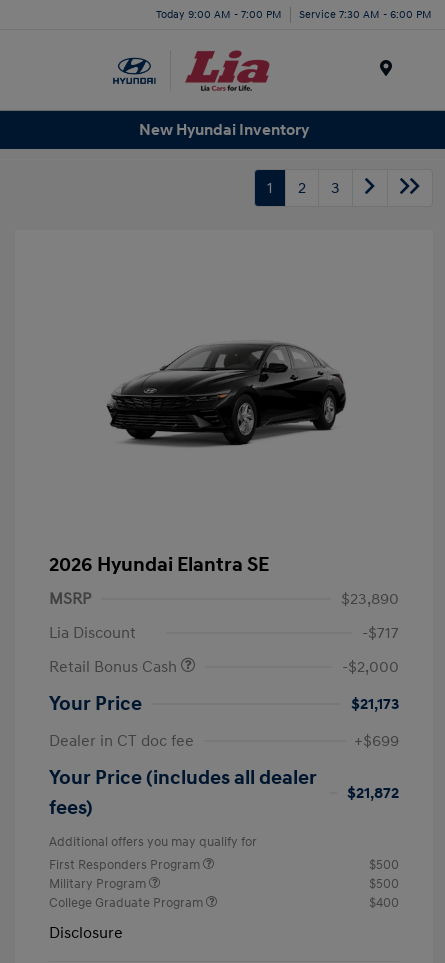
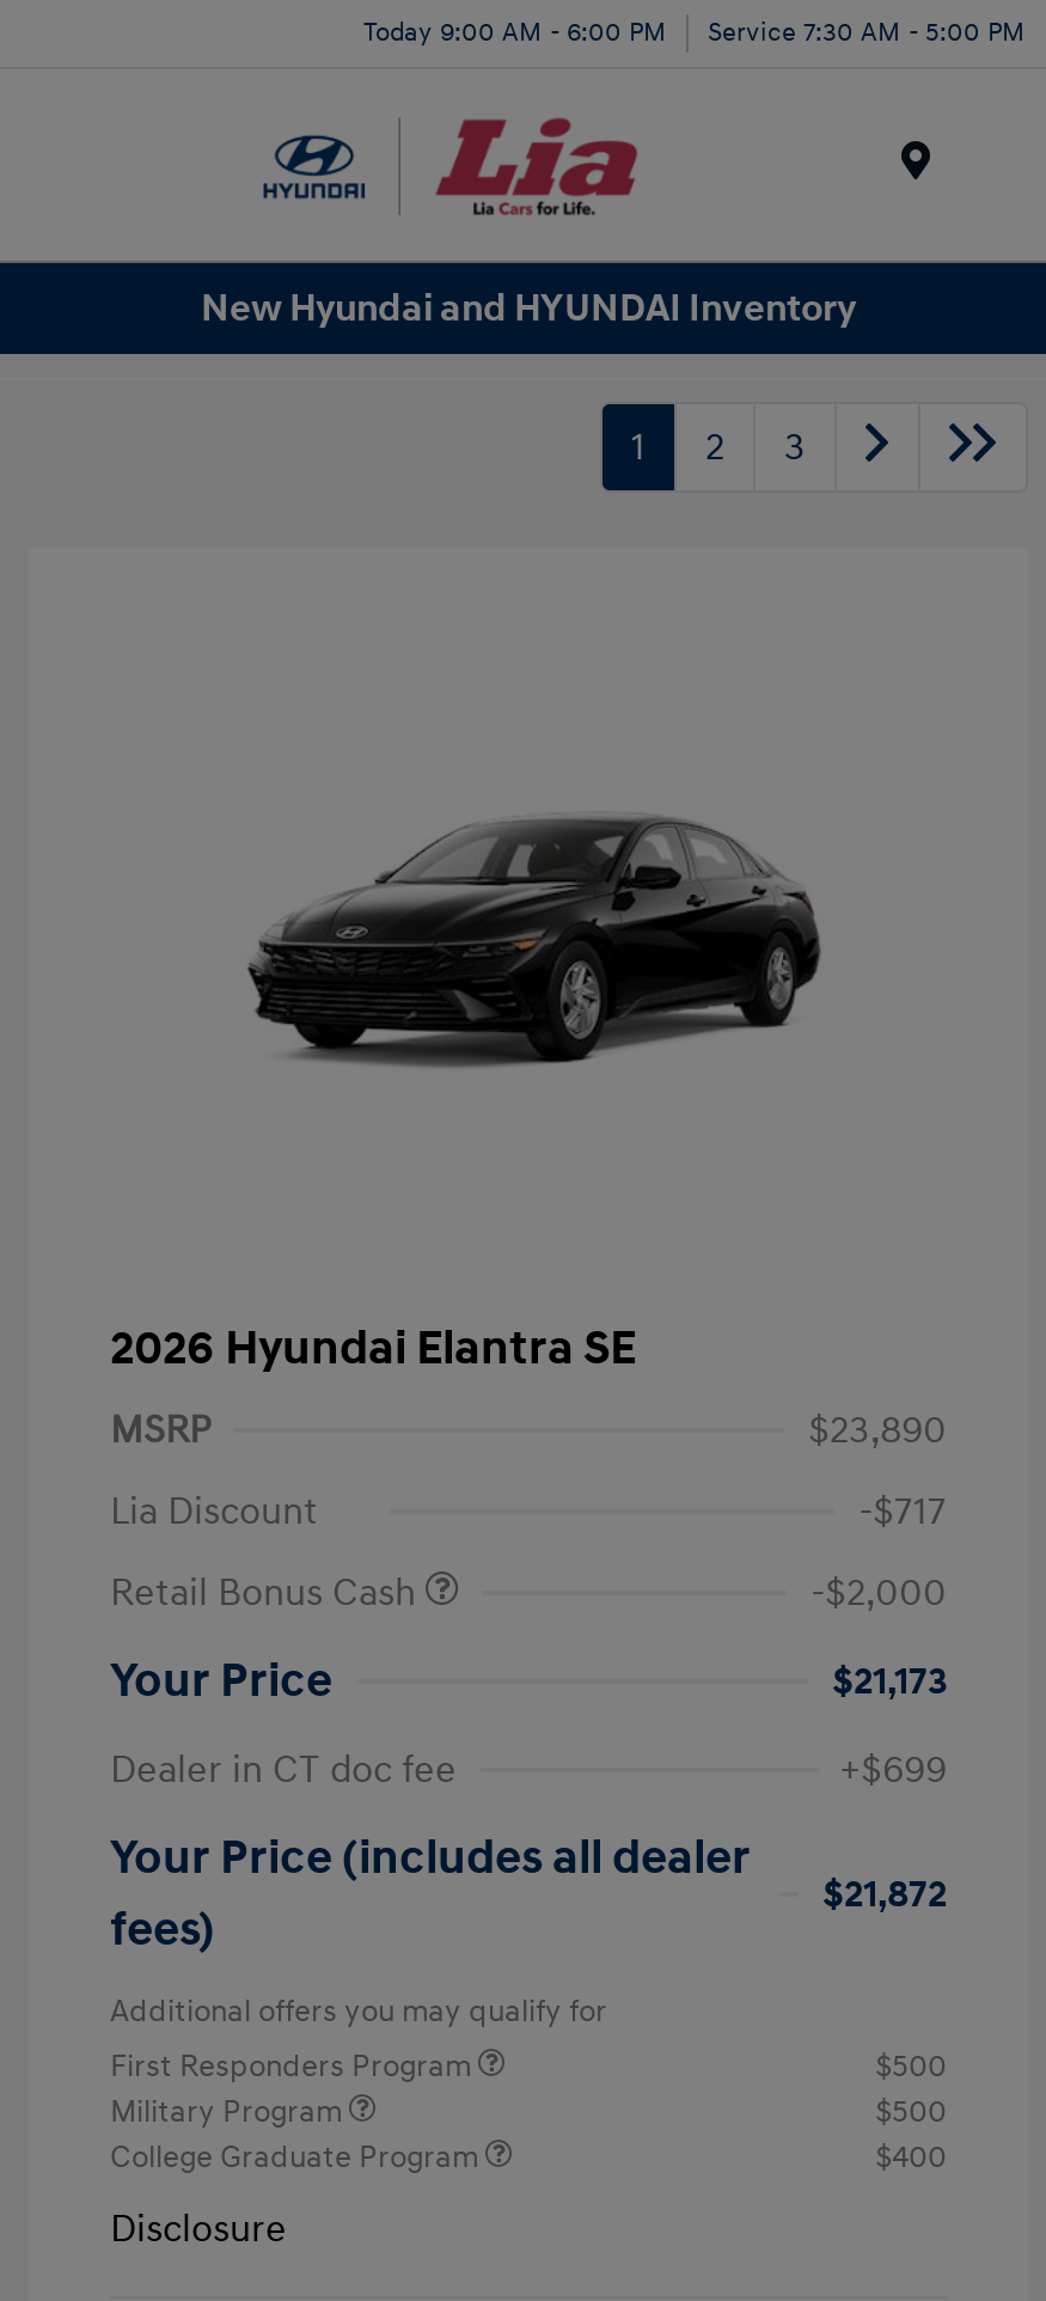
[156,7,282,20] Today 9:00 AM - 7:00 PM -> [363,16,667,47] Today 9:00 AM - 6:00 PM
[299,7,432,20] Service 7:30 AM - 6:00 PM -> [708,16,1026,47] Service 7:30 AM - 5:00 PM
[139,120,309,140] New Hyundai Inventory -> [201,284,856,332] New Hyundai and HYUNDAI Inventory

